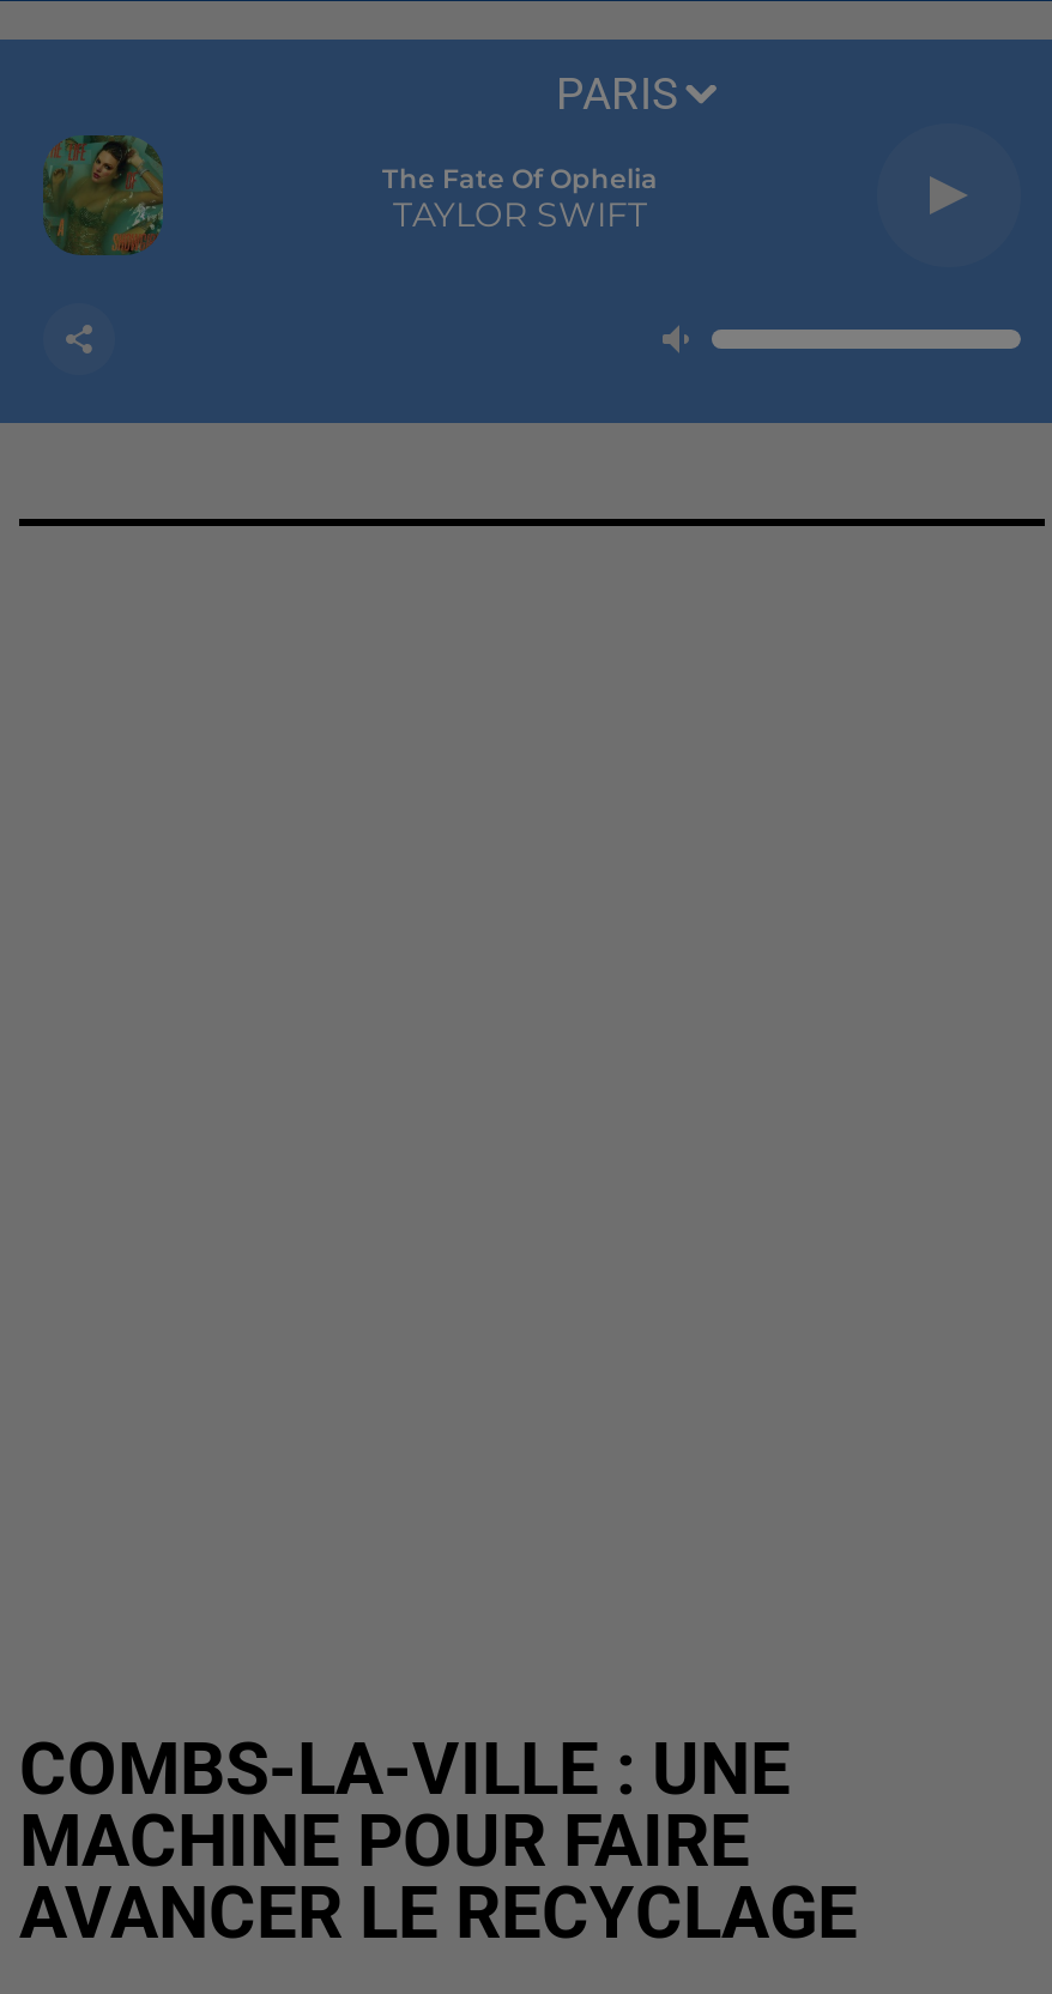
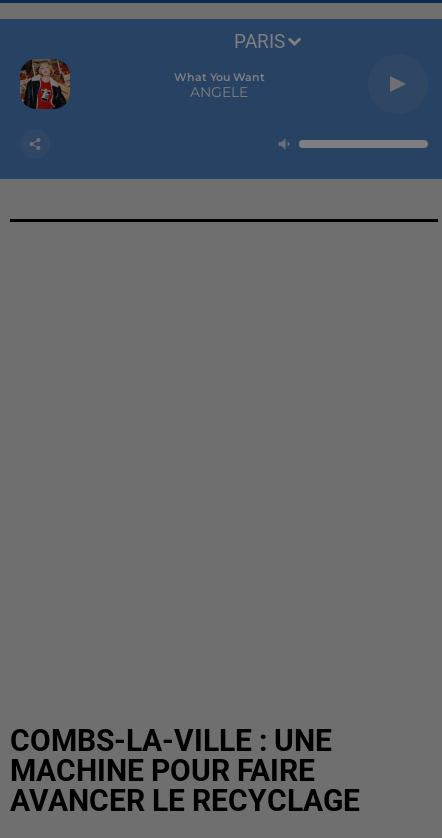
[41,133,165,258] [image] -> [19,58,71,110] [image]
[382,162,658,236] The Fate Of Ophelia | TAYLOR SWIFT -> [173,70,264,101] What You Want | ANGELE

